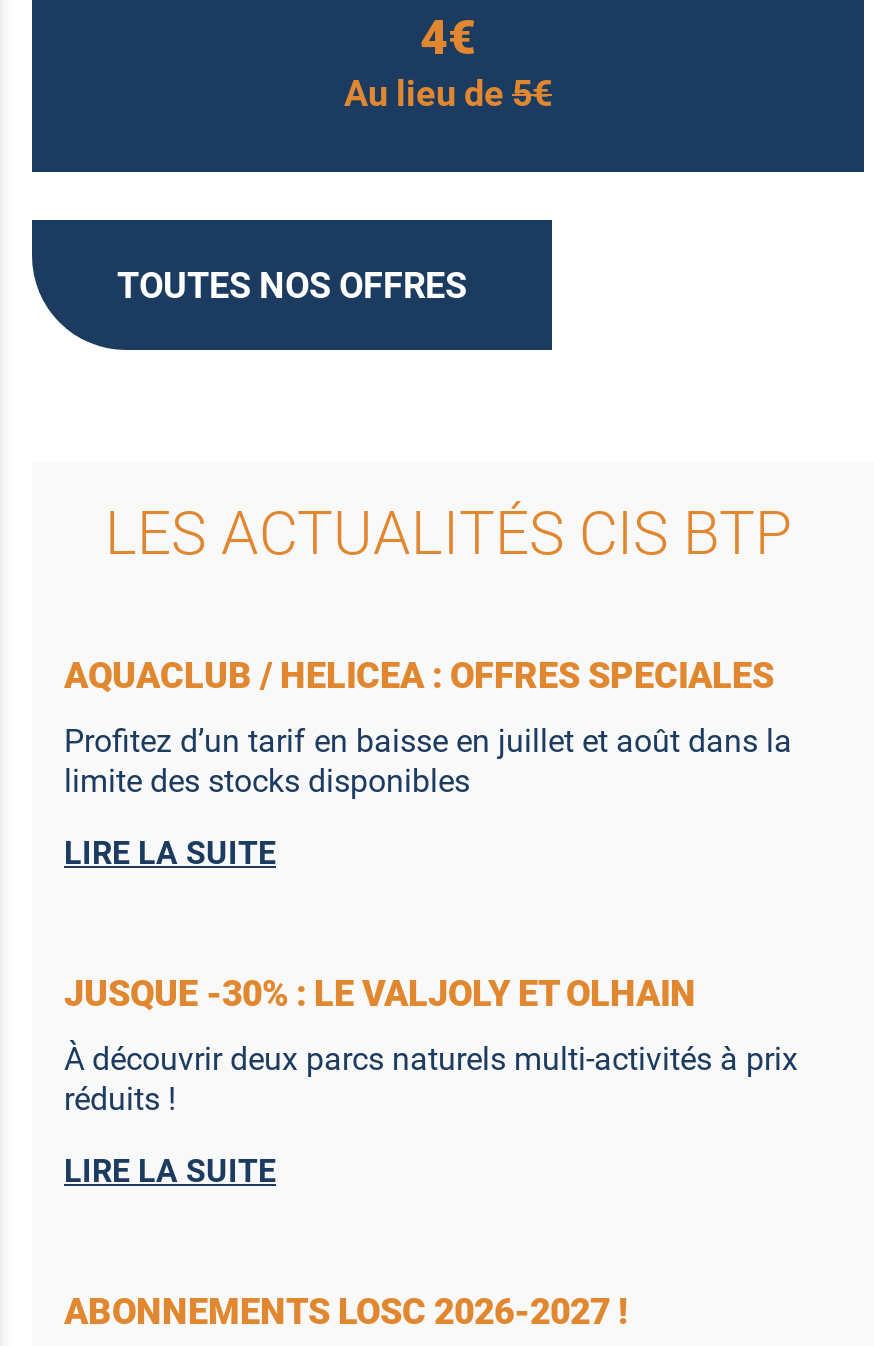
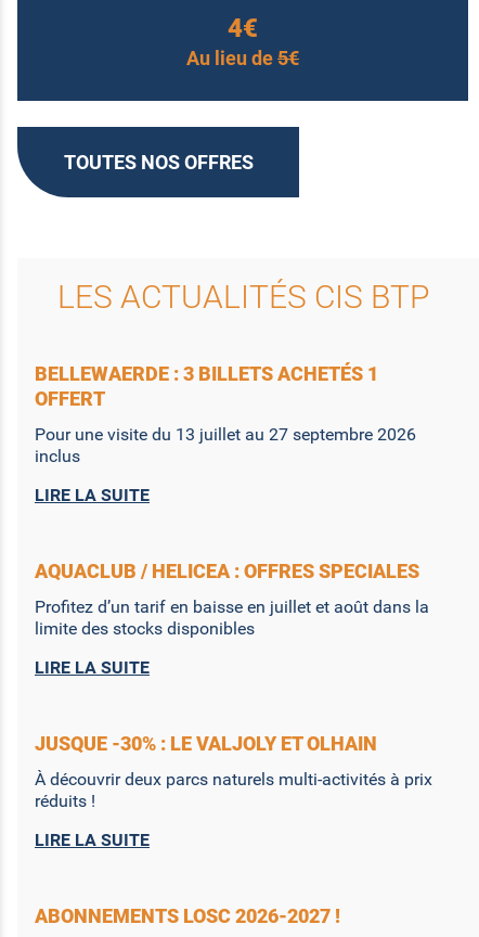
none -> [35,363,416,506] BELLEWAERDE : 3 BILLETS ACHETÉS 1 | OFFERT | Pour une visite du 13 juillet au 27 septembre 2026 | inclus | LIRE LA SUITE

